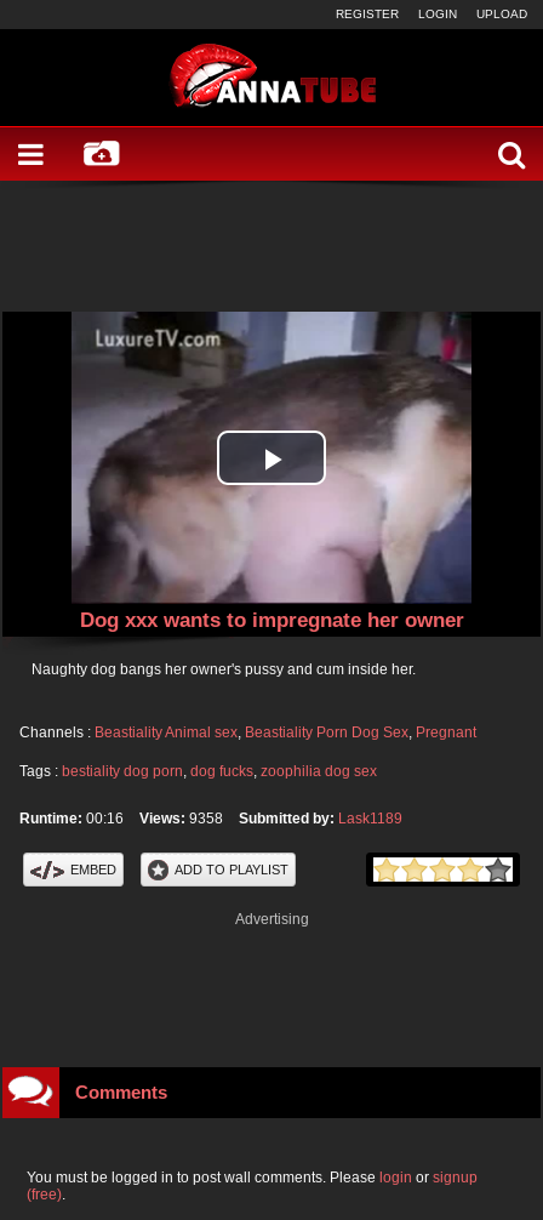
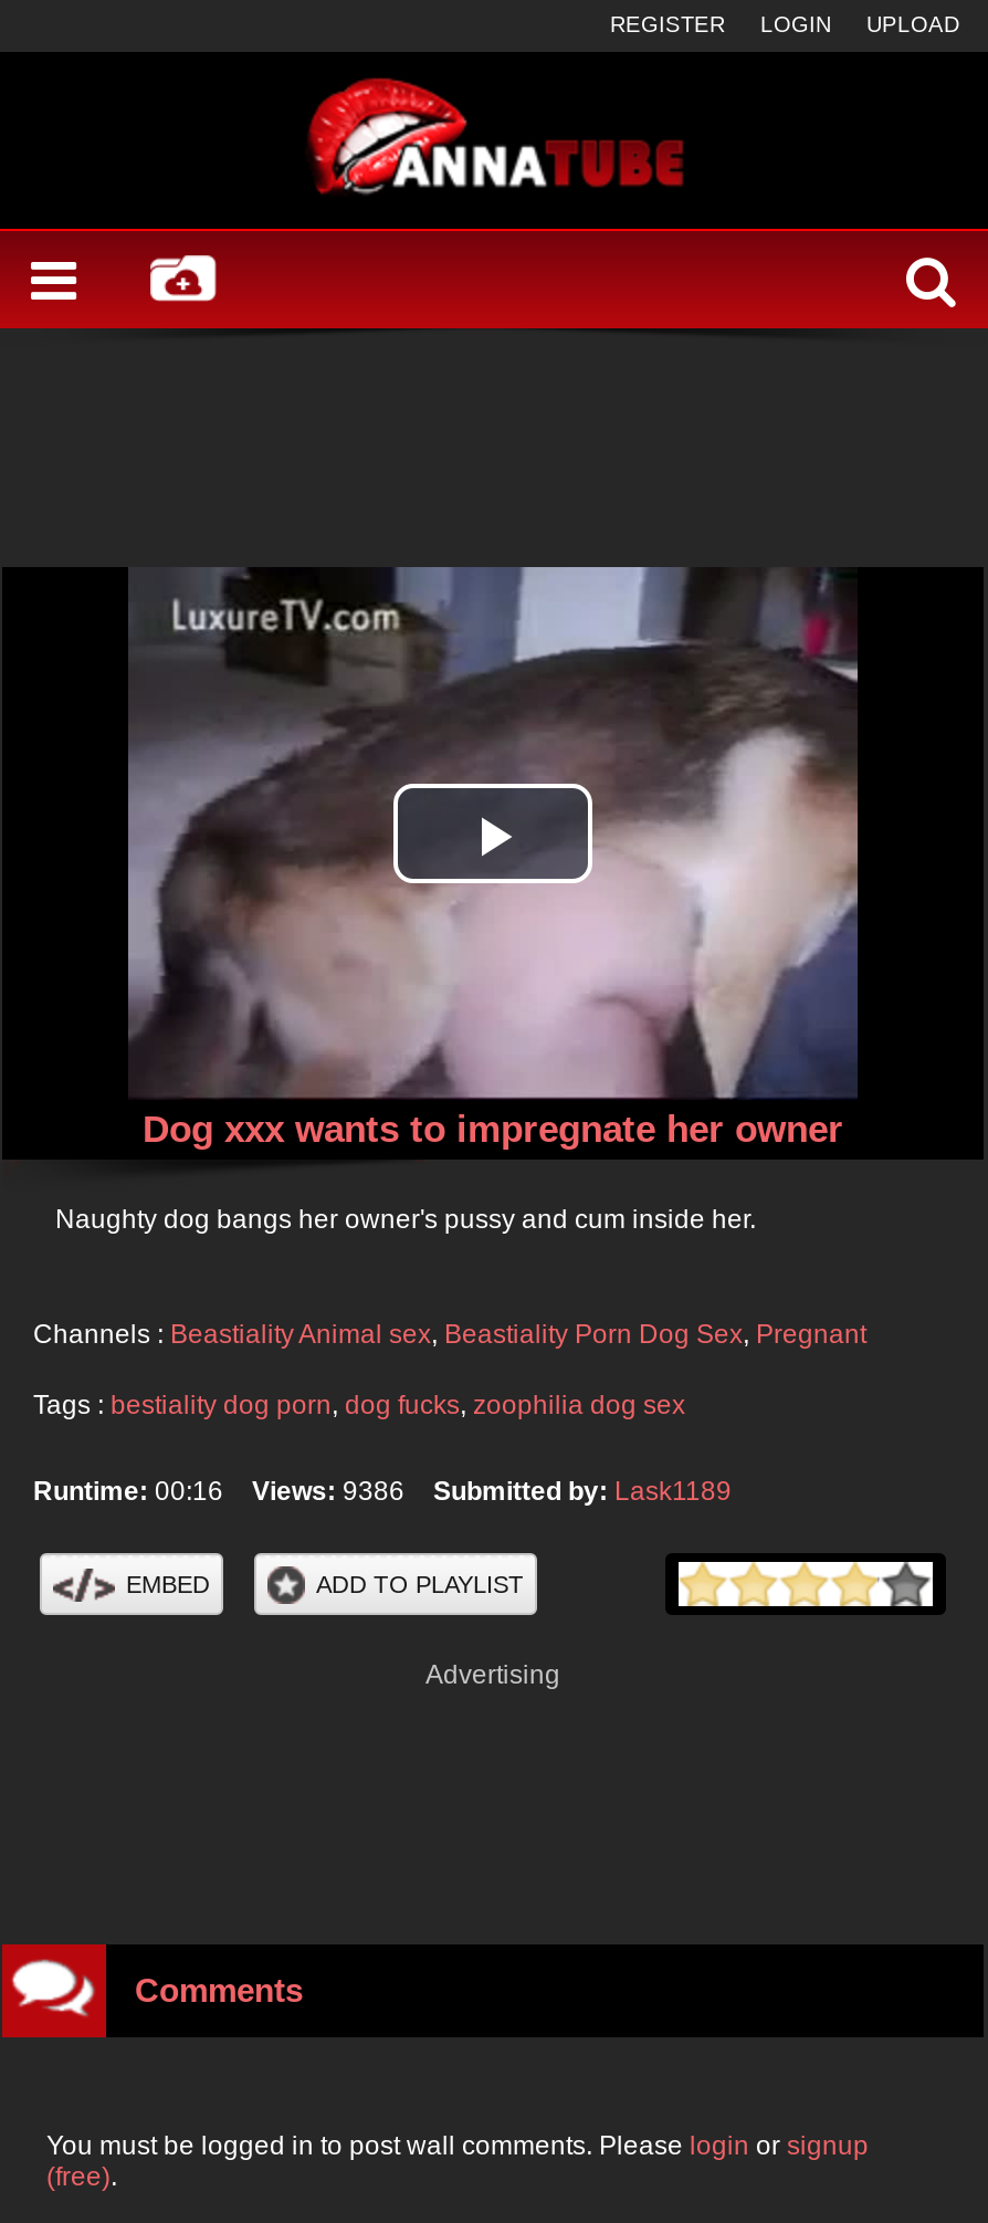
[19,810,402,827] Runtime: 00:16 Views: 9358 Submitted by: Lask1189 -> [33,1476,732,1506] Runtime: 00:16 Views: 9386 Submitted by: Lask1189

